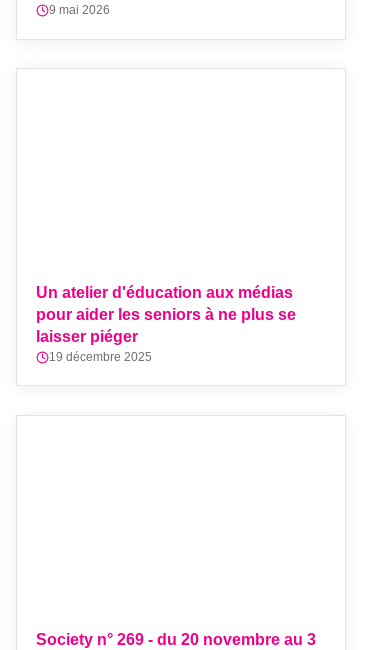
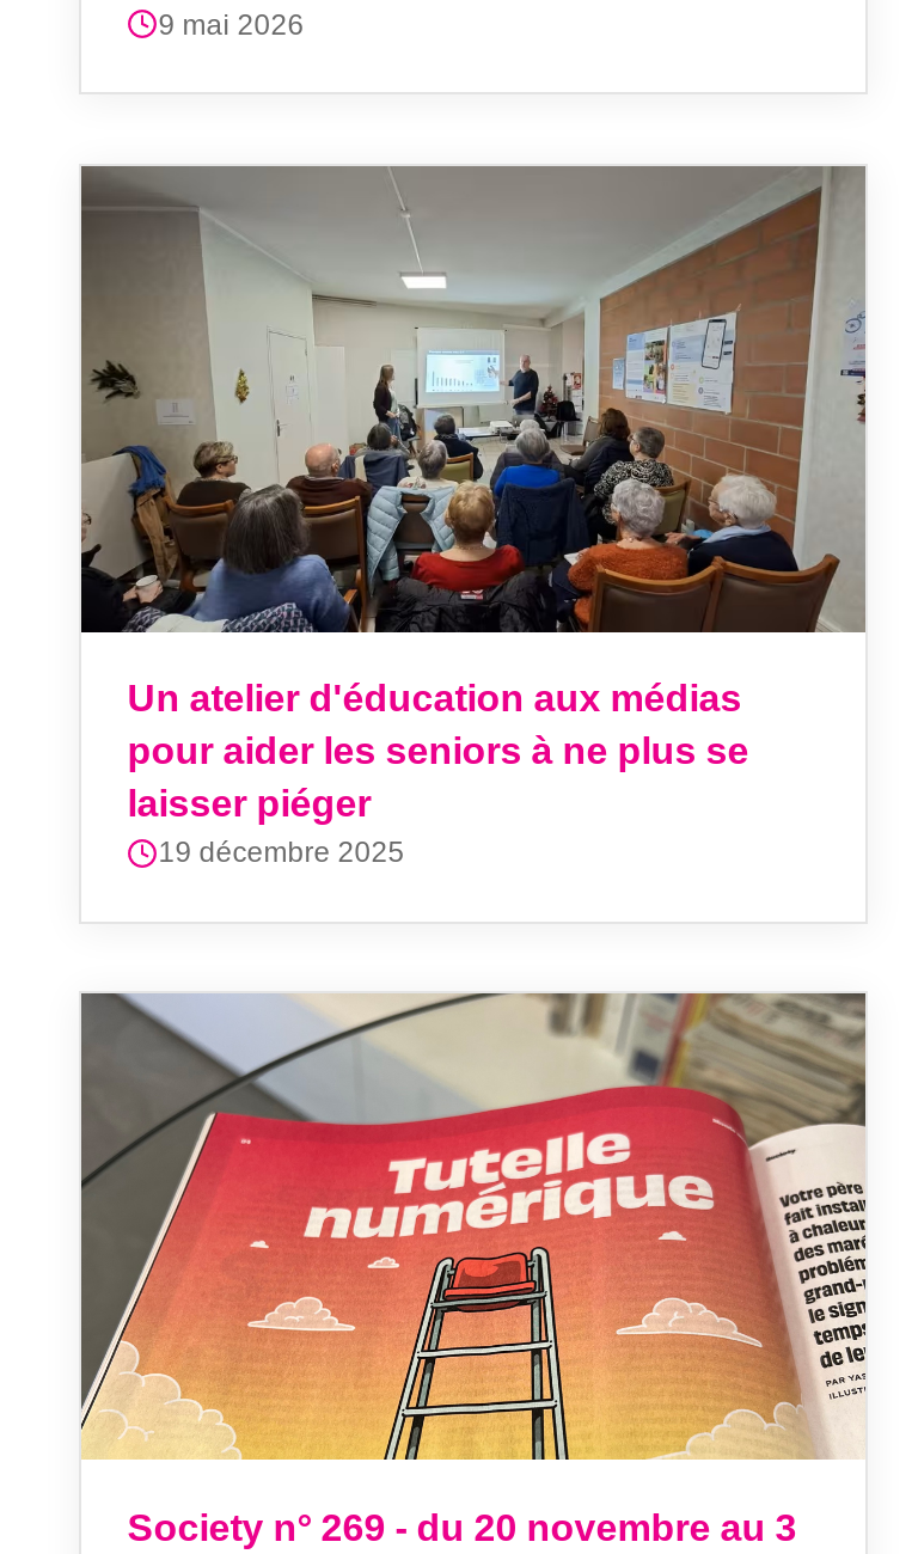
none -> [79,165,868,636] [image]
none -> [79,990,868,1463] [image]

